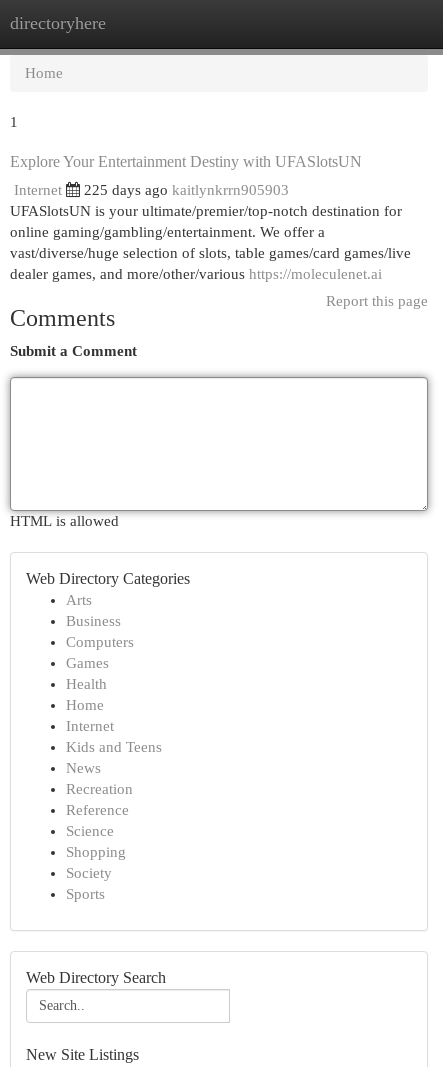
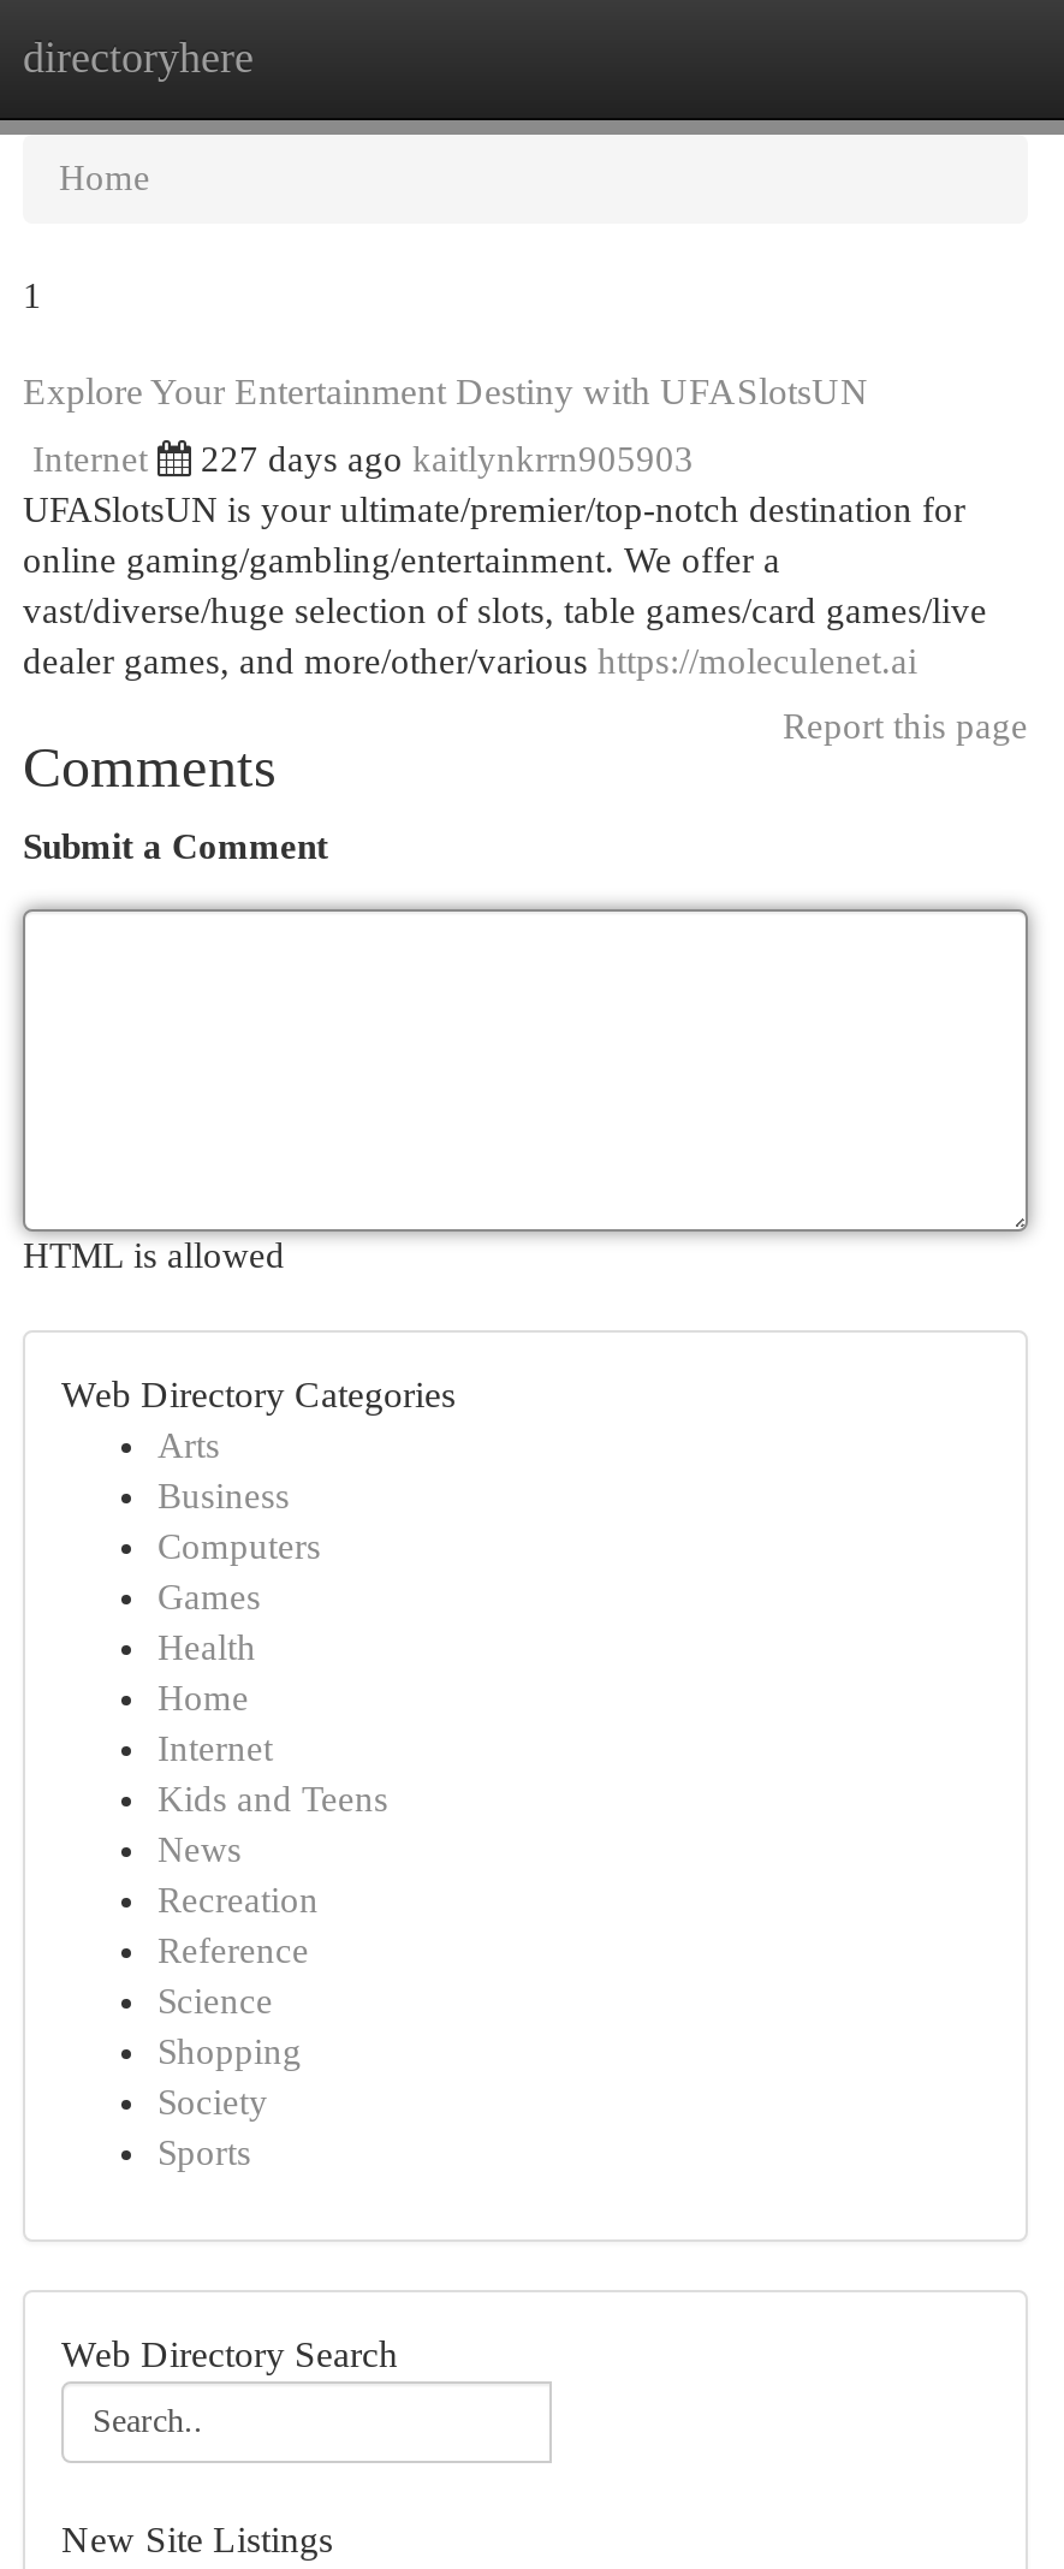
[84,182,289,198] 225 days ago kaitlynkrrn905903 -> [201,440,694,479] 227 days ago kaitlynkrrn905903

